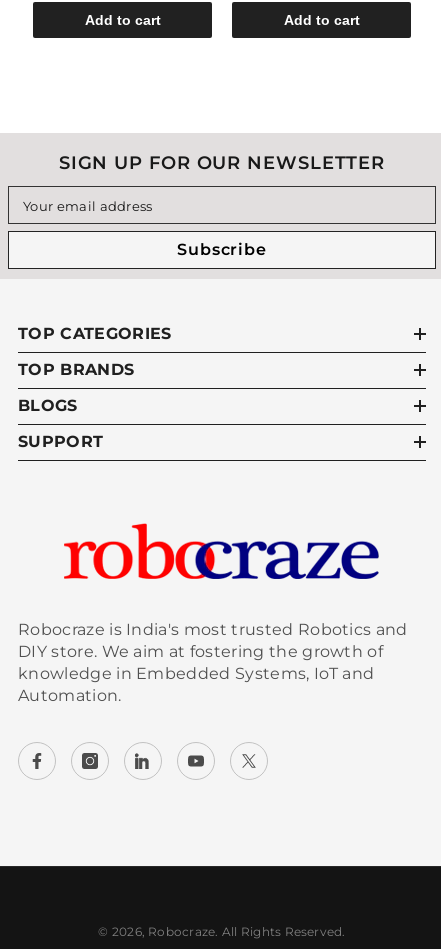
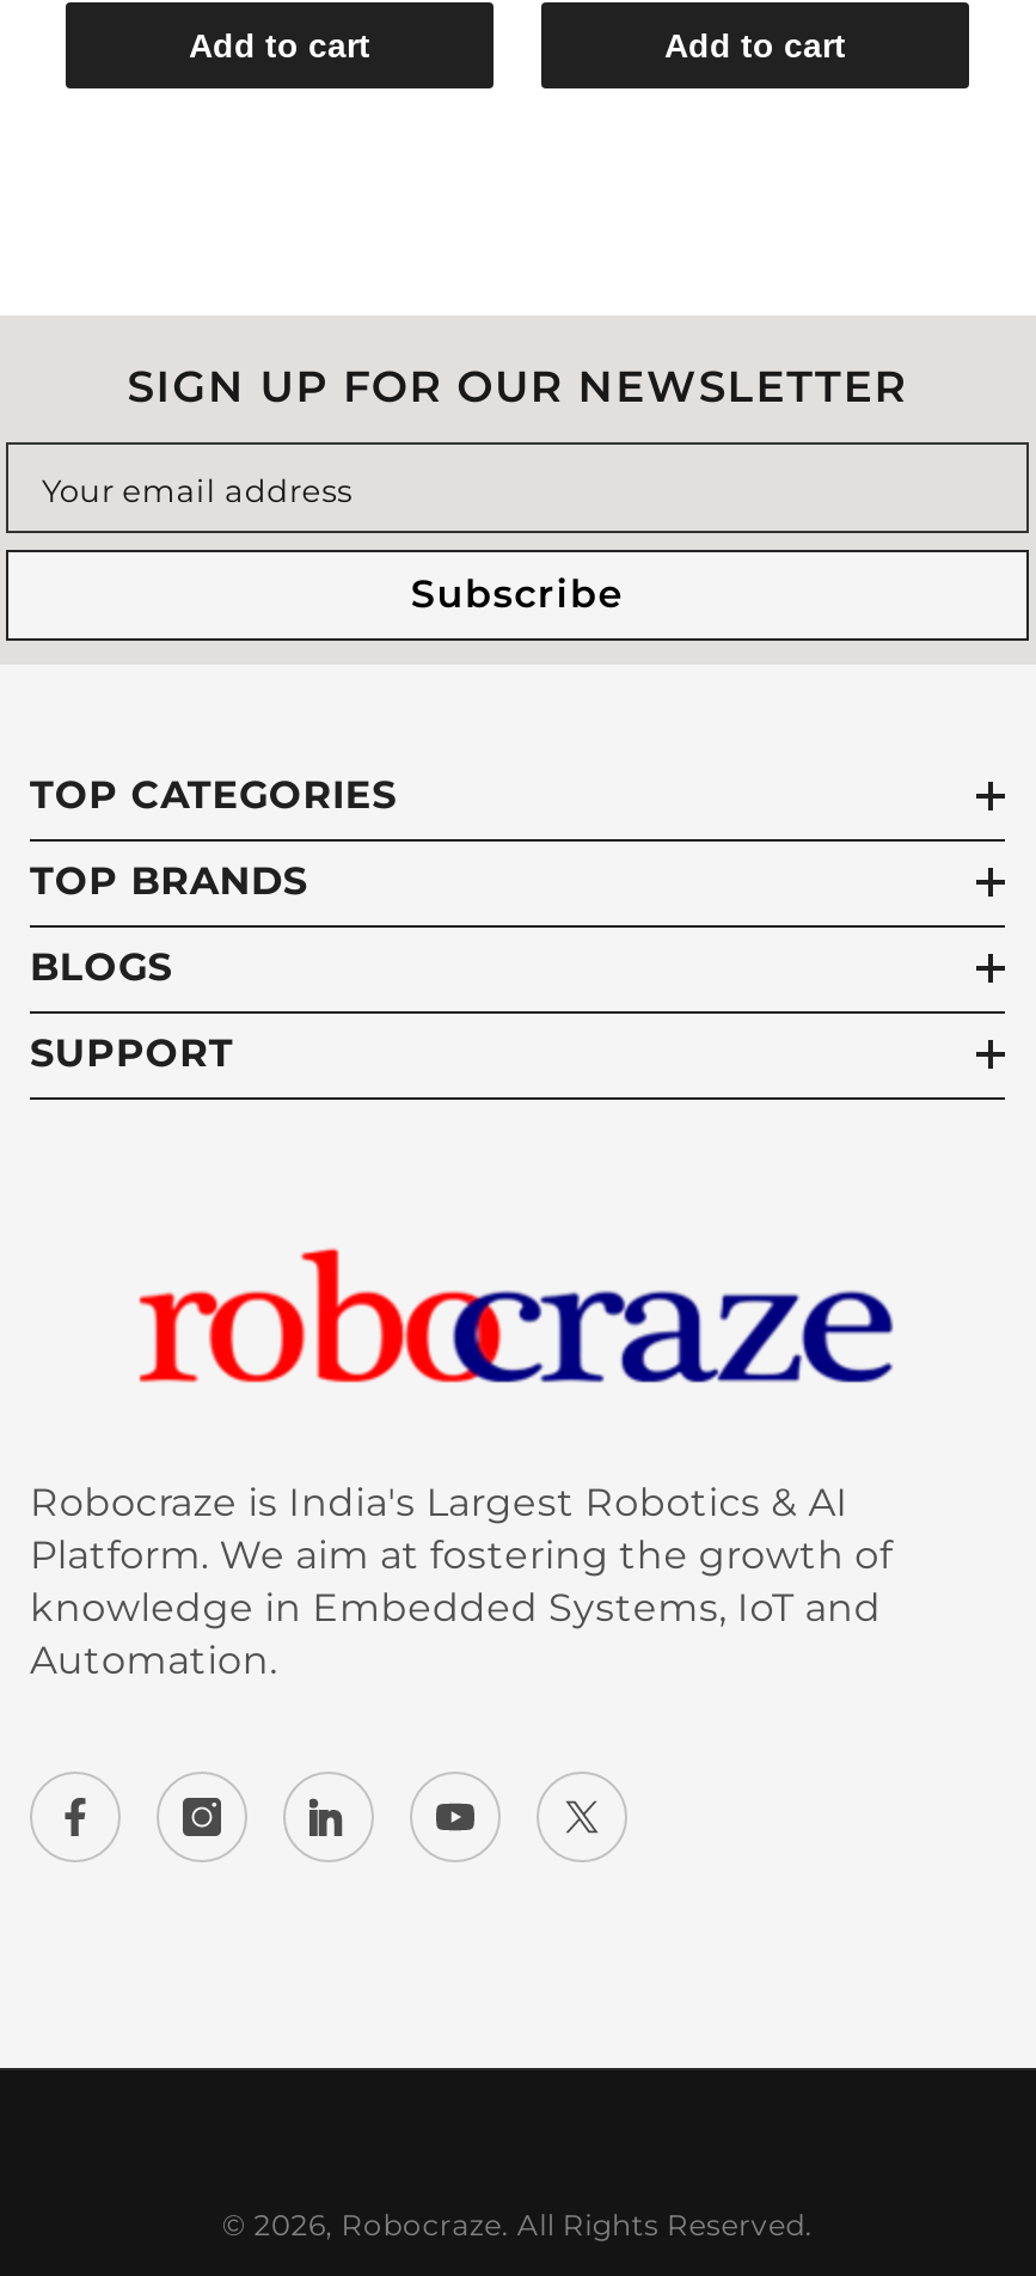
[18,620,408,661] Robocraze is India's most trusted Robotics and | DIY store. We aim at fostering the growth of -> [30,1480,892,1578] Robocraze is India's Largest Robotics & AI | Platform. We aim at fostering the growth of

